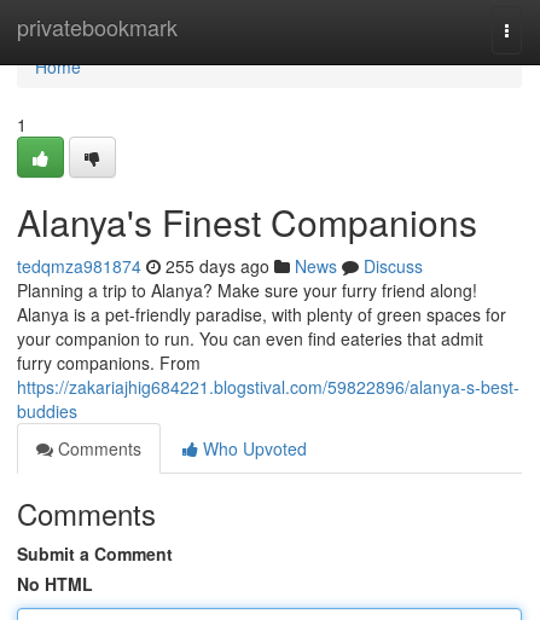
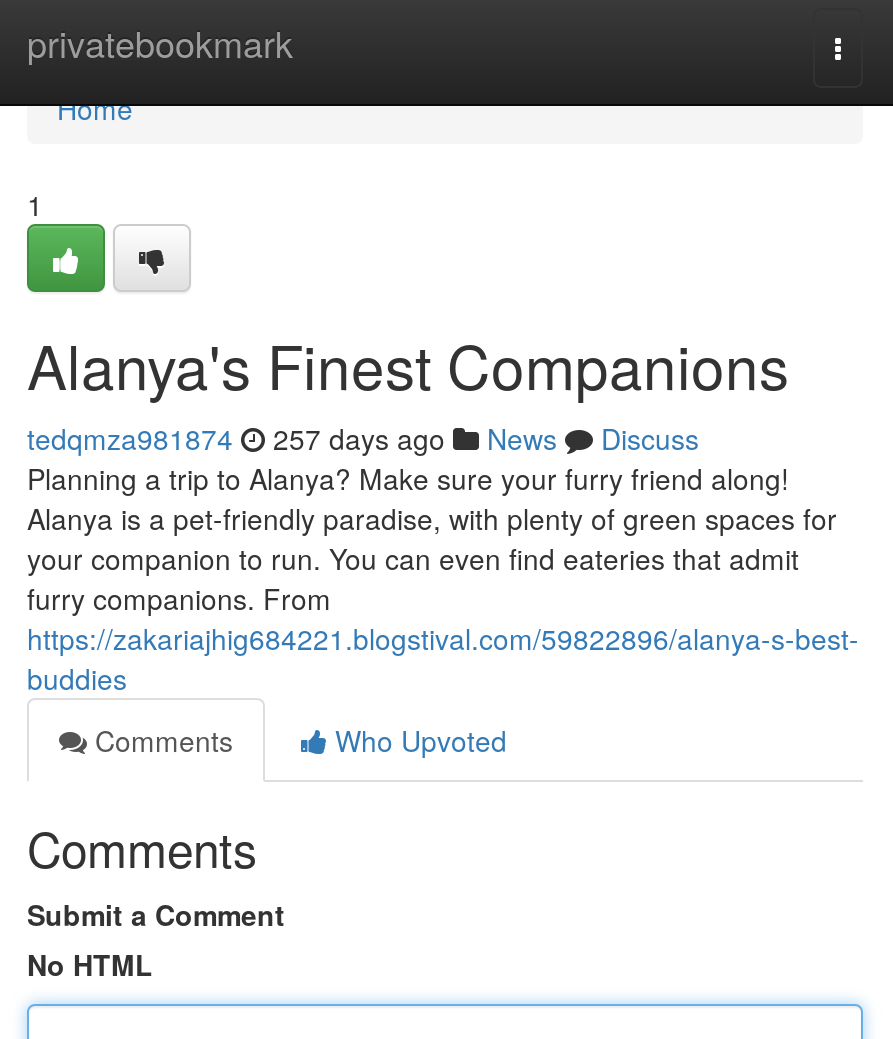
[17,254,423,278] tedqmza981874 255 days ago News Discuss -> [27,418,699,458] tedqmza981874 257 days ago News Discuss

